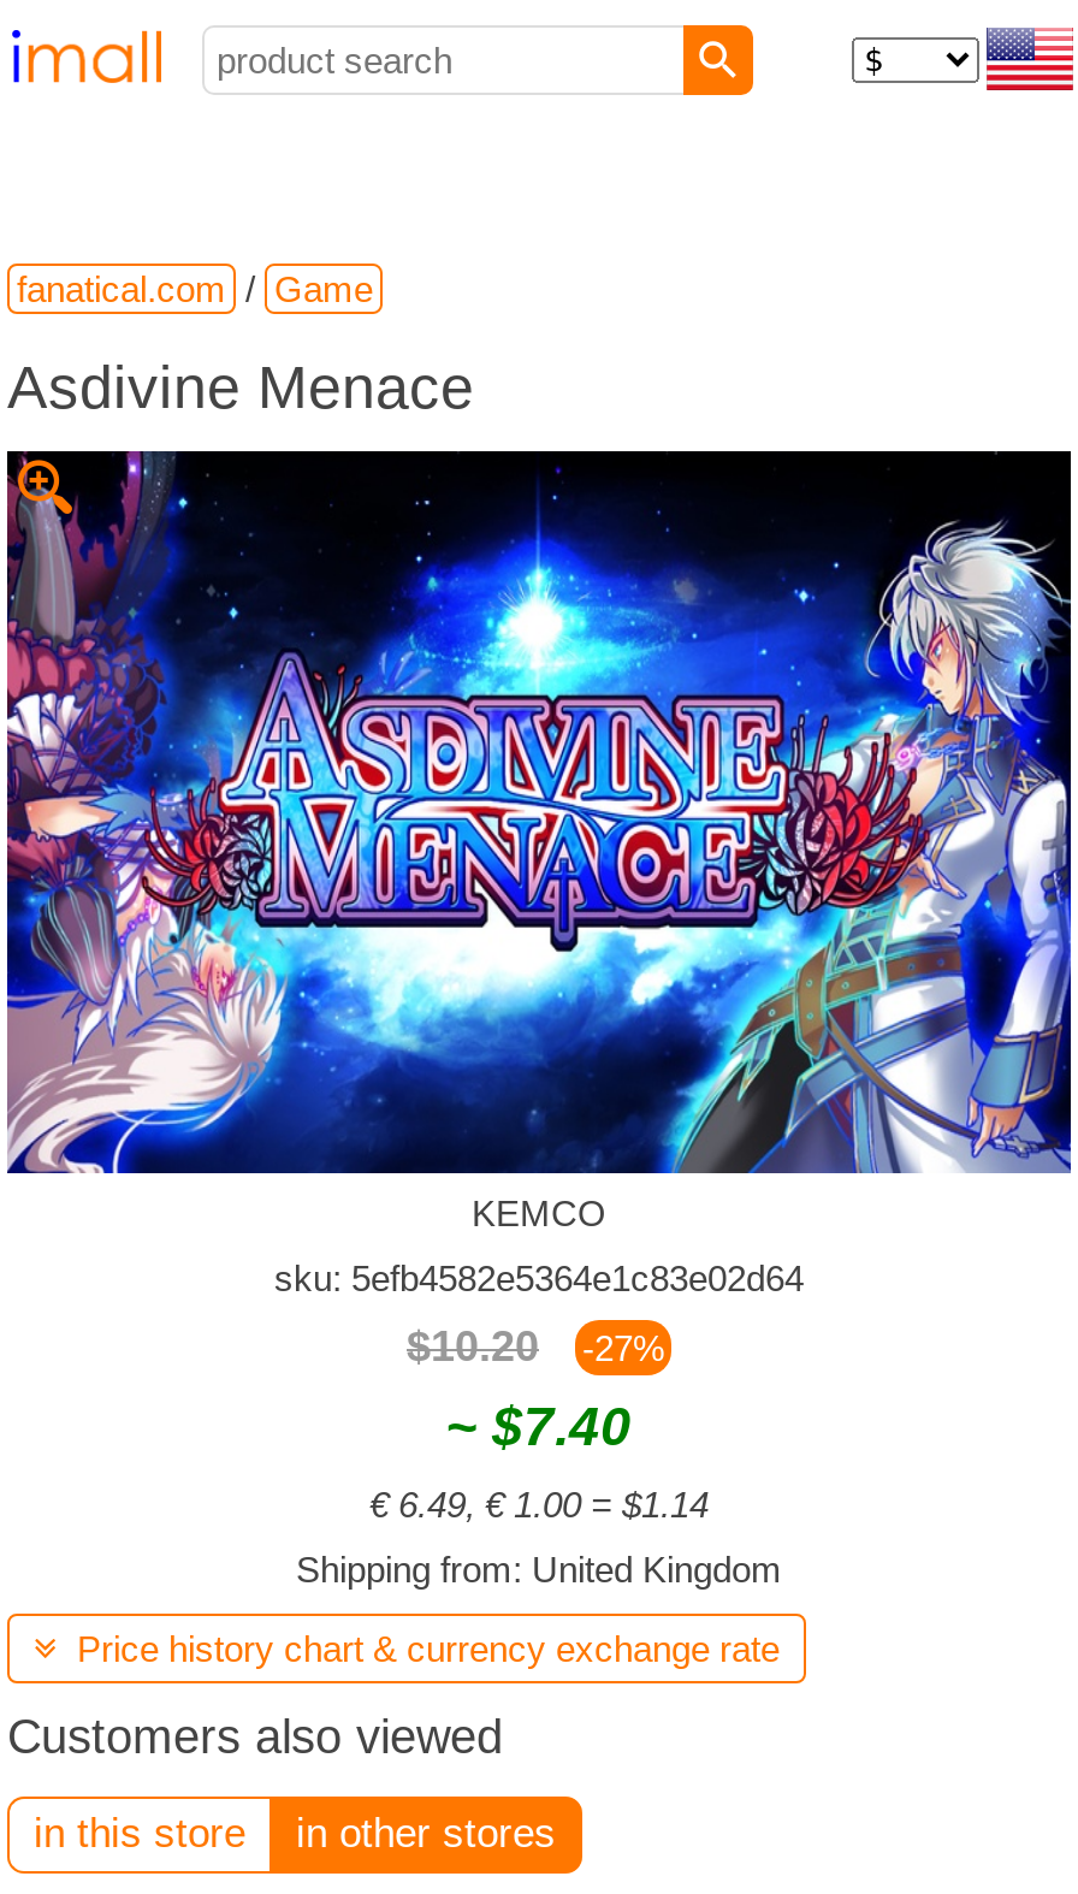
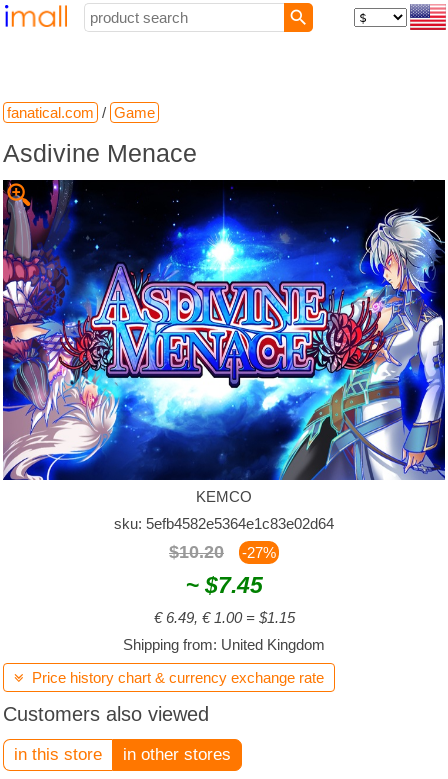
[446,1397,632,1457] ~ $7.40 -> [185,573,262,598] ~ $7.45
[369,1484,709,1525] € 6.49, € 1.00 = $1.14 -> [153,609,294,626] € 6.49, € 1.00 = $1.15

